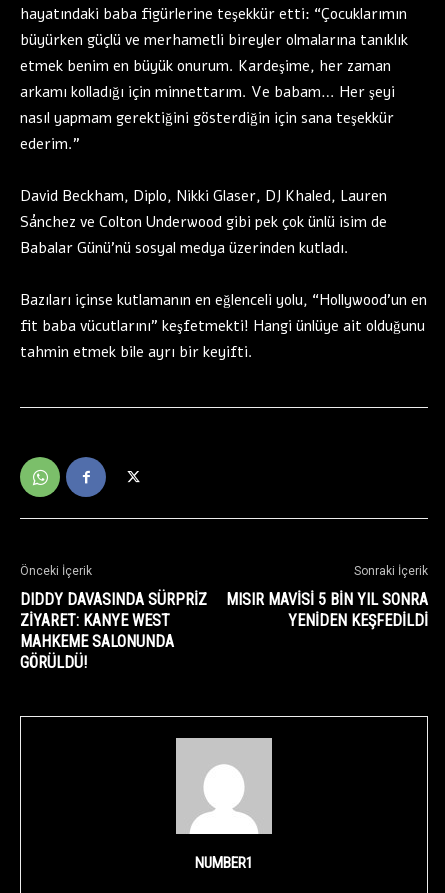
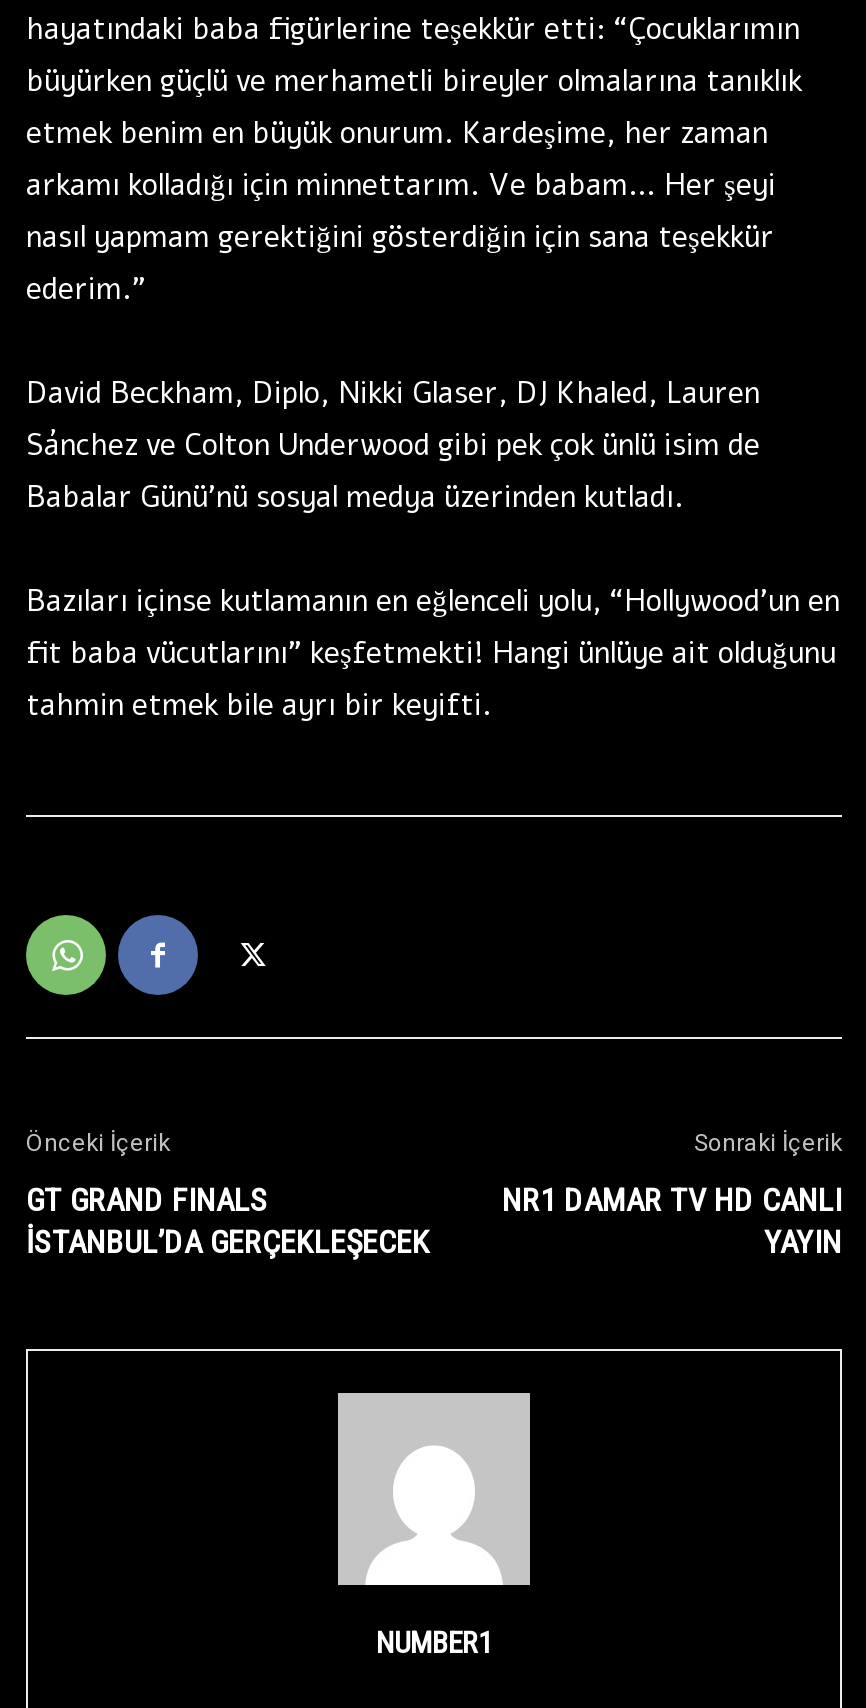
[20,590,207,672] DIDDY DAVASINDA SÜRPRIZ | ZIYARET: KANYE WEST | MAHKEME SALONUNDA | GÖRÜLDÜ! -> [26,1181,430,1261] GT GRAND FINALS | İSTANBUL’DA GERÇEKLEŞECEK
[226,590,428,630] MISIR MAVISI 5 BIN YIL SONRA | YENIDEN KEŞFEDILDI -> [502,1181,842,1261] NR1 DAMAR TV HD CANLI | YAYIN

